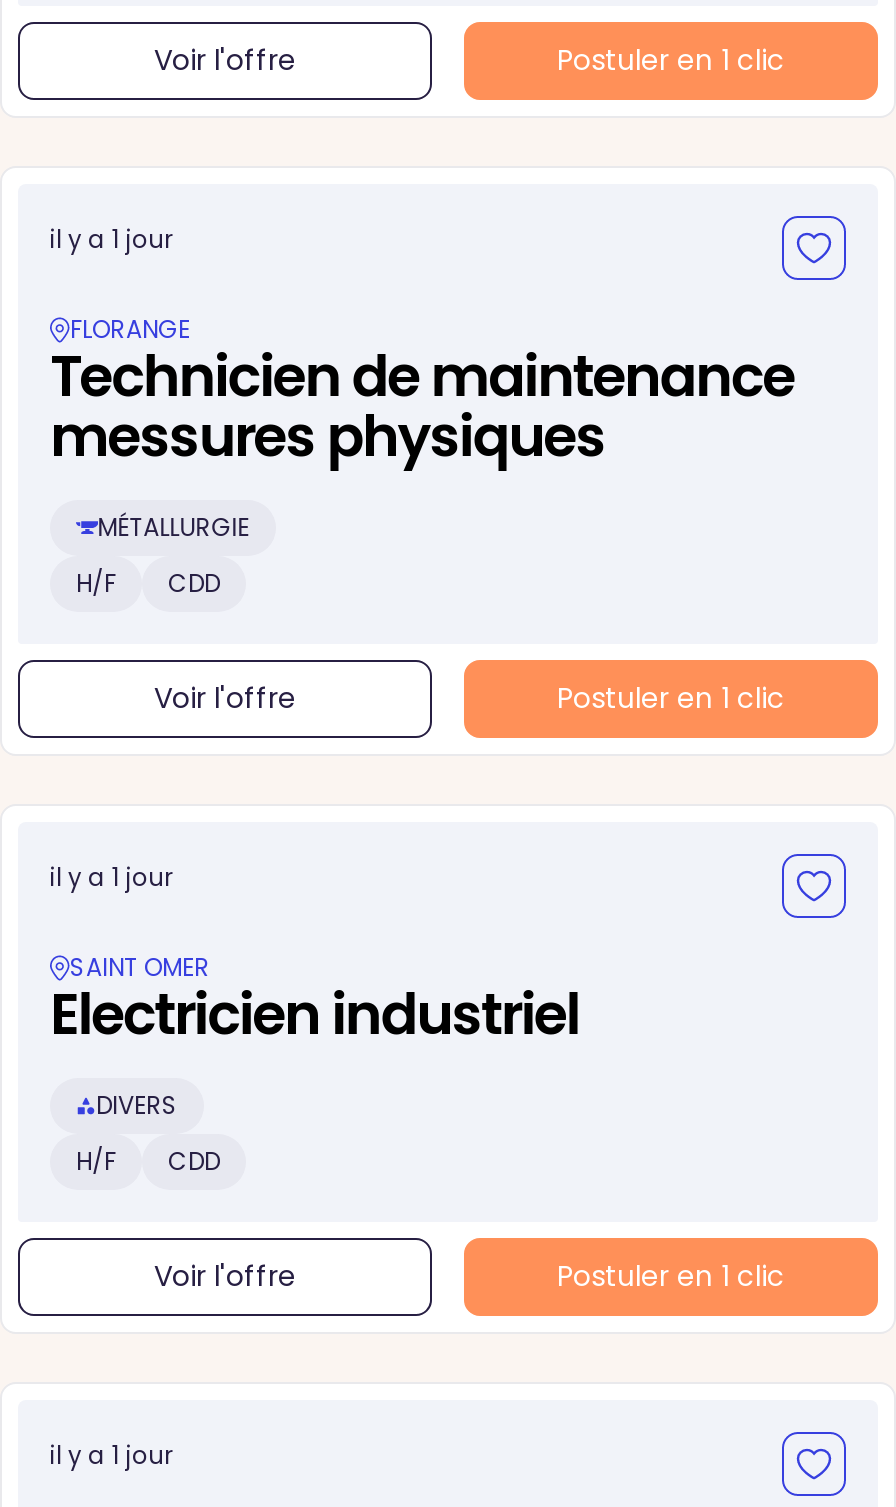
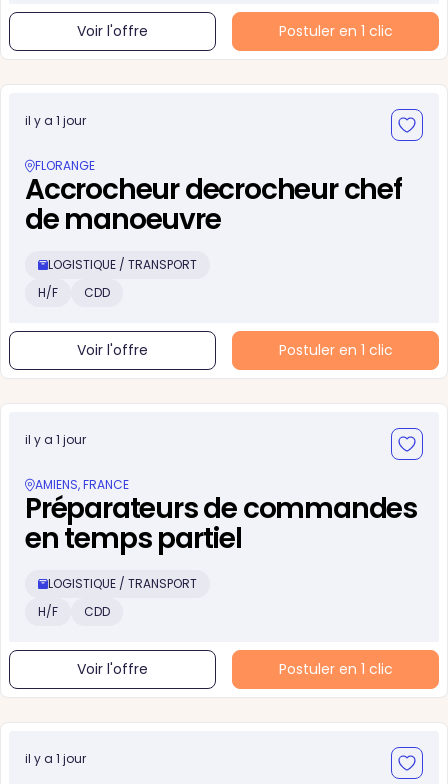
[50,338,794,544] Technicien de maintenance | messures physiques | MÉTALLURGIE -> [25,170,402,273] Accrocheur decrocheur chef | de manoeuvre | LOGISTIQUE / TRANSPORT
[50,950,579,1122] SAINT OMER | Electricien industriel | DIVERS -> [25,476,417,592] AMIENS, FRANCE | Préparateurs de commandes | en temps partiel | LOGISTIQUE / TRANSPORT

